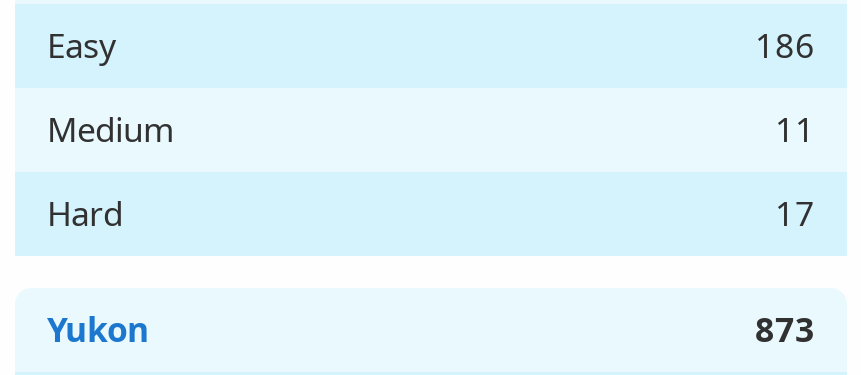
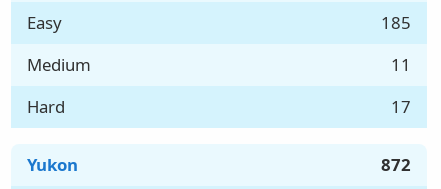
[755,22,815,68] 186 -> [381,11,411,34] 185
[755,306,815,352] 873 -> [381,153,411,176] 872

